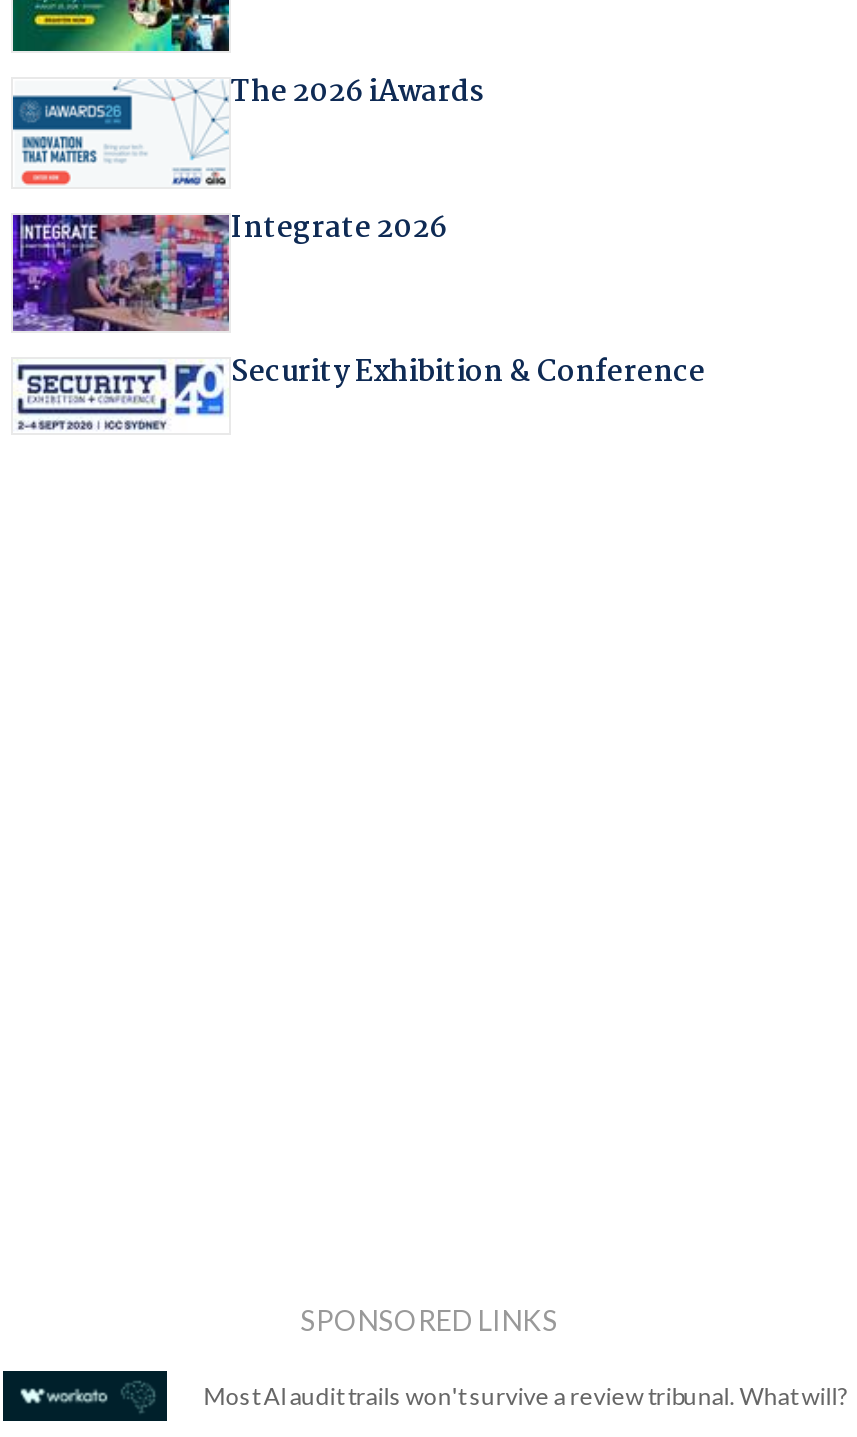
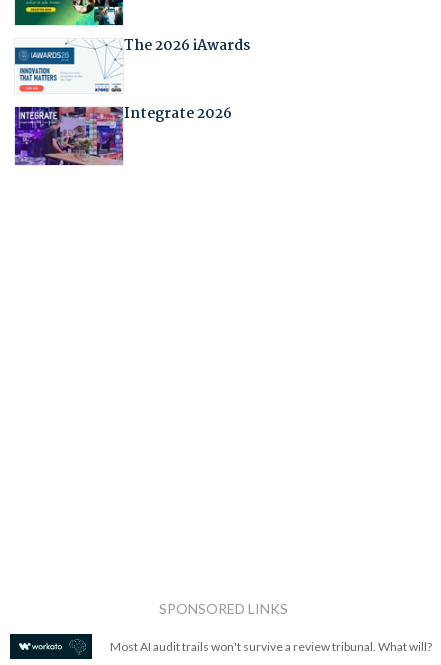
[15,349,705,432] [image] | Security Exhibition & Conference -> none

